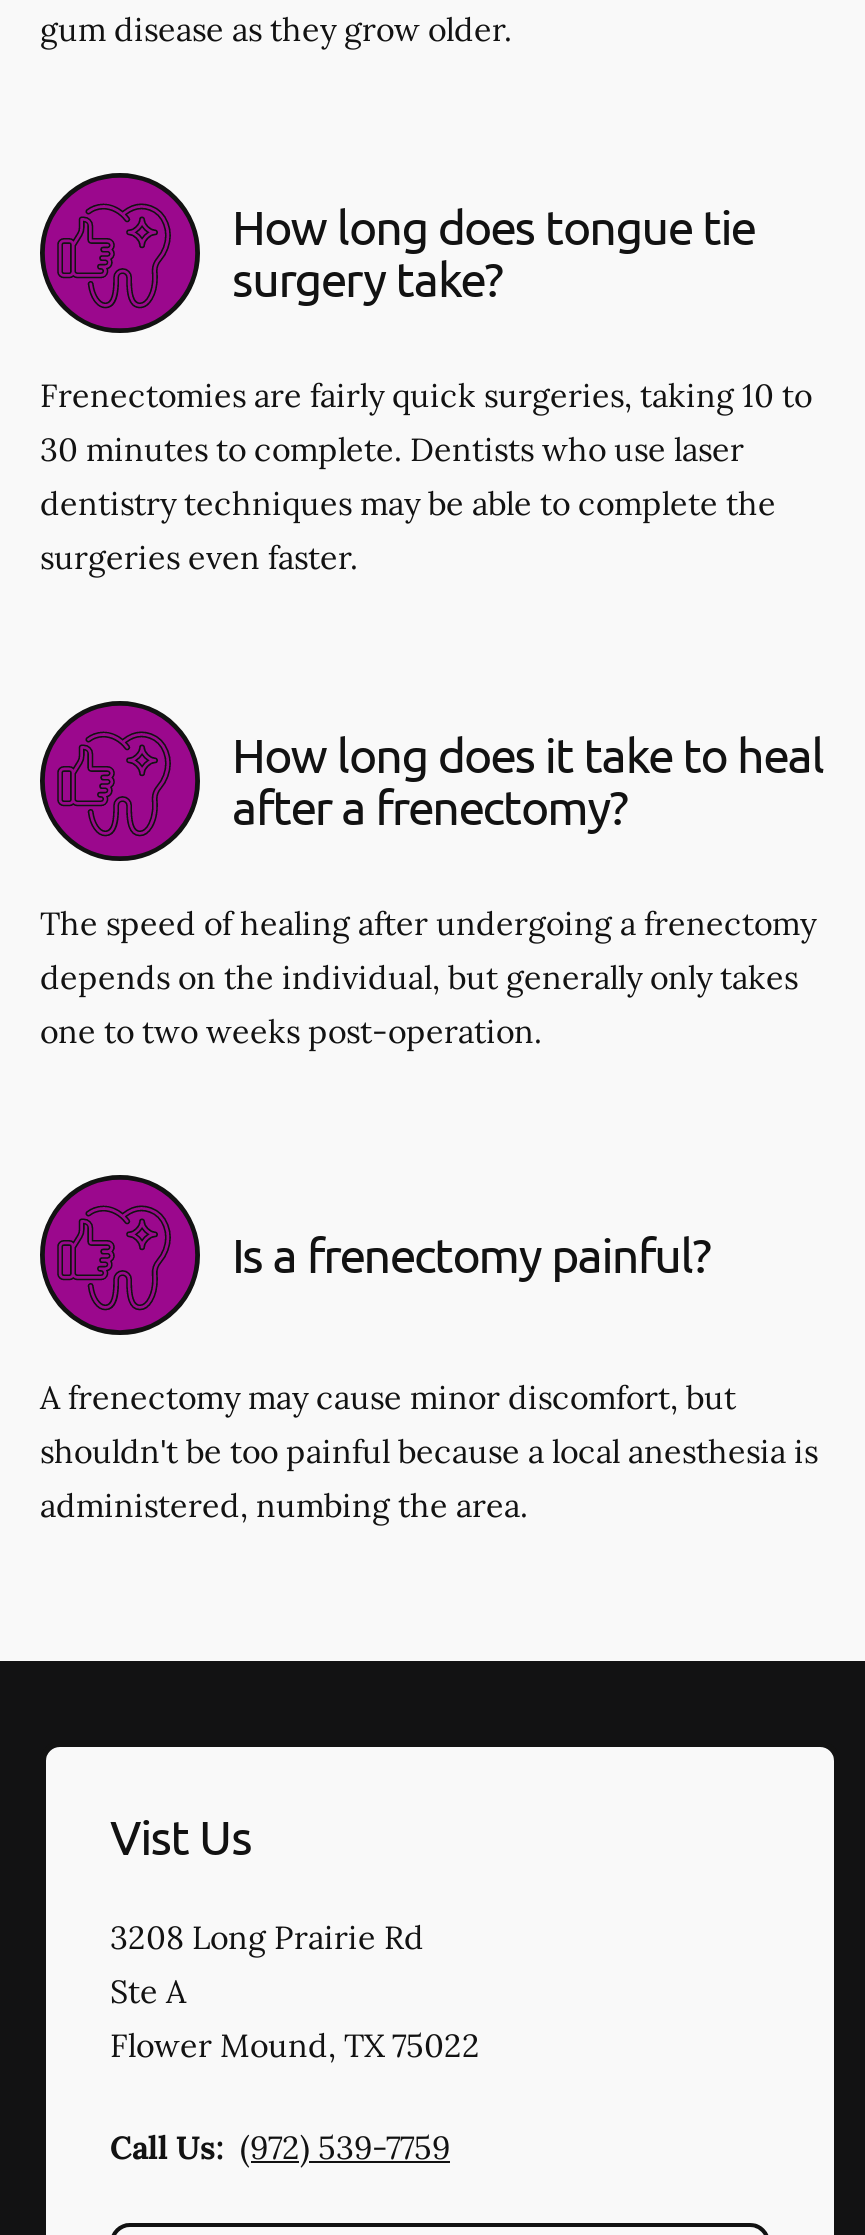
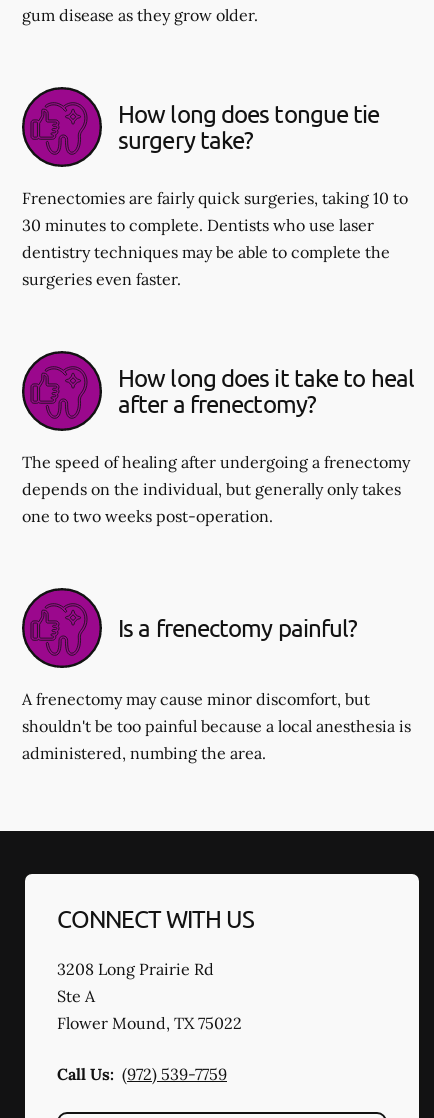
[110,1807,251,1865] Vist Us -> [57,904,254,933] CONNECT WITH US

